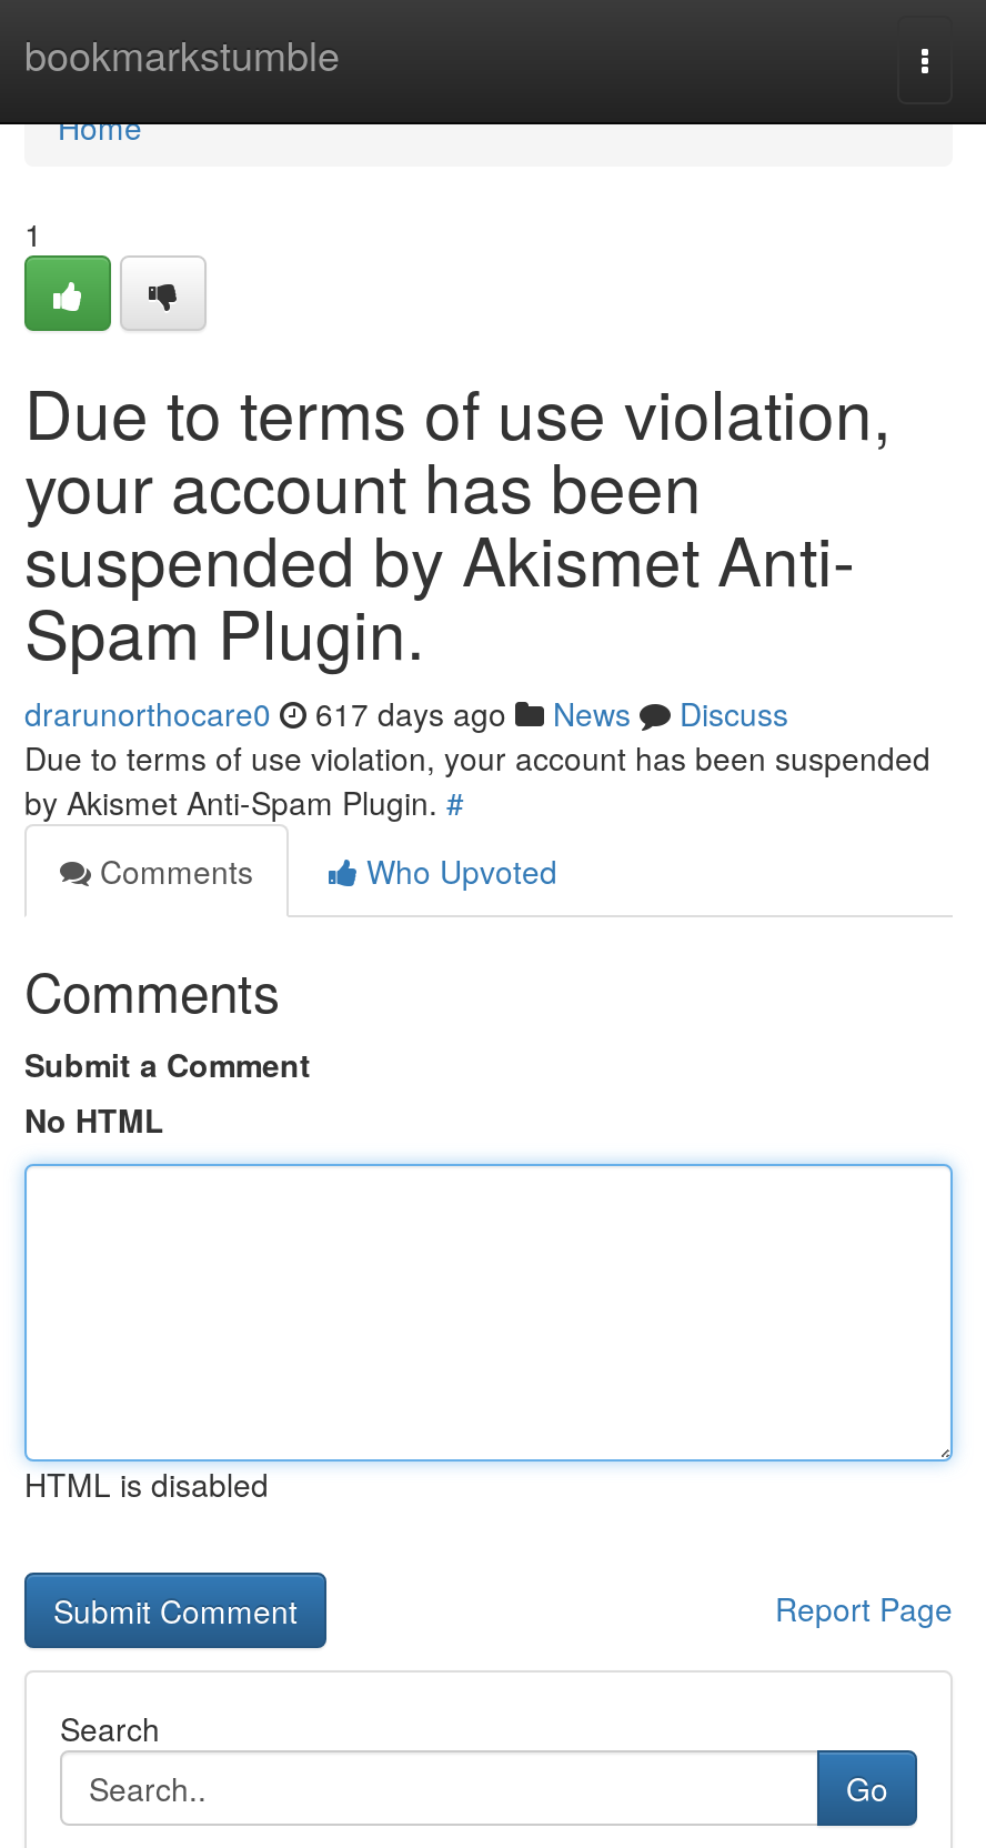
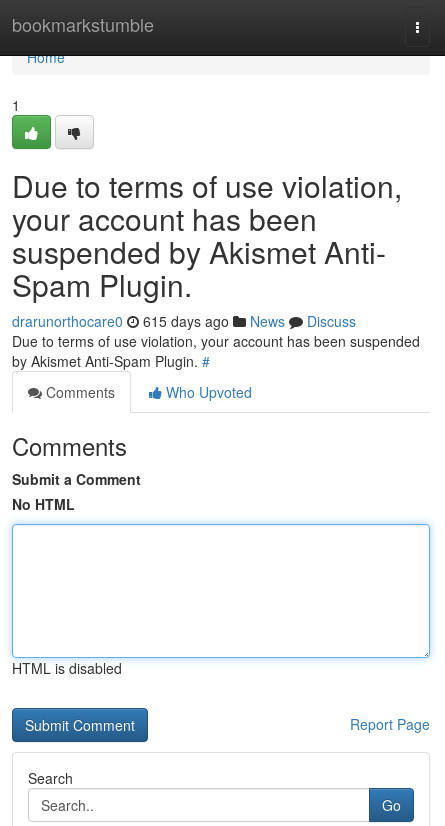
[24,691,788,735] drarunorthocare0 617 days ago News Discuss -> [12,311,356,331] drarunorthocare0 615 days ago News Discuss

